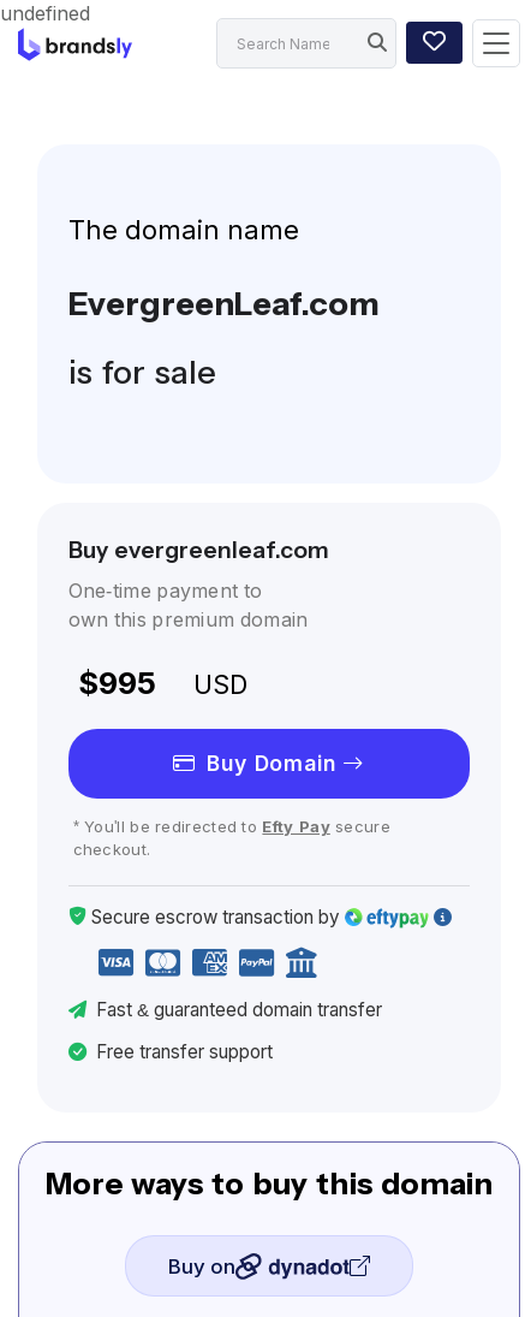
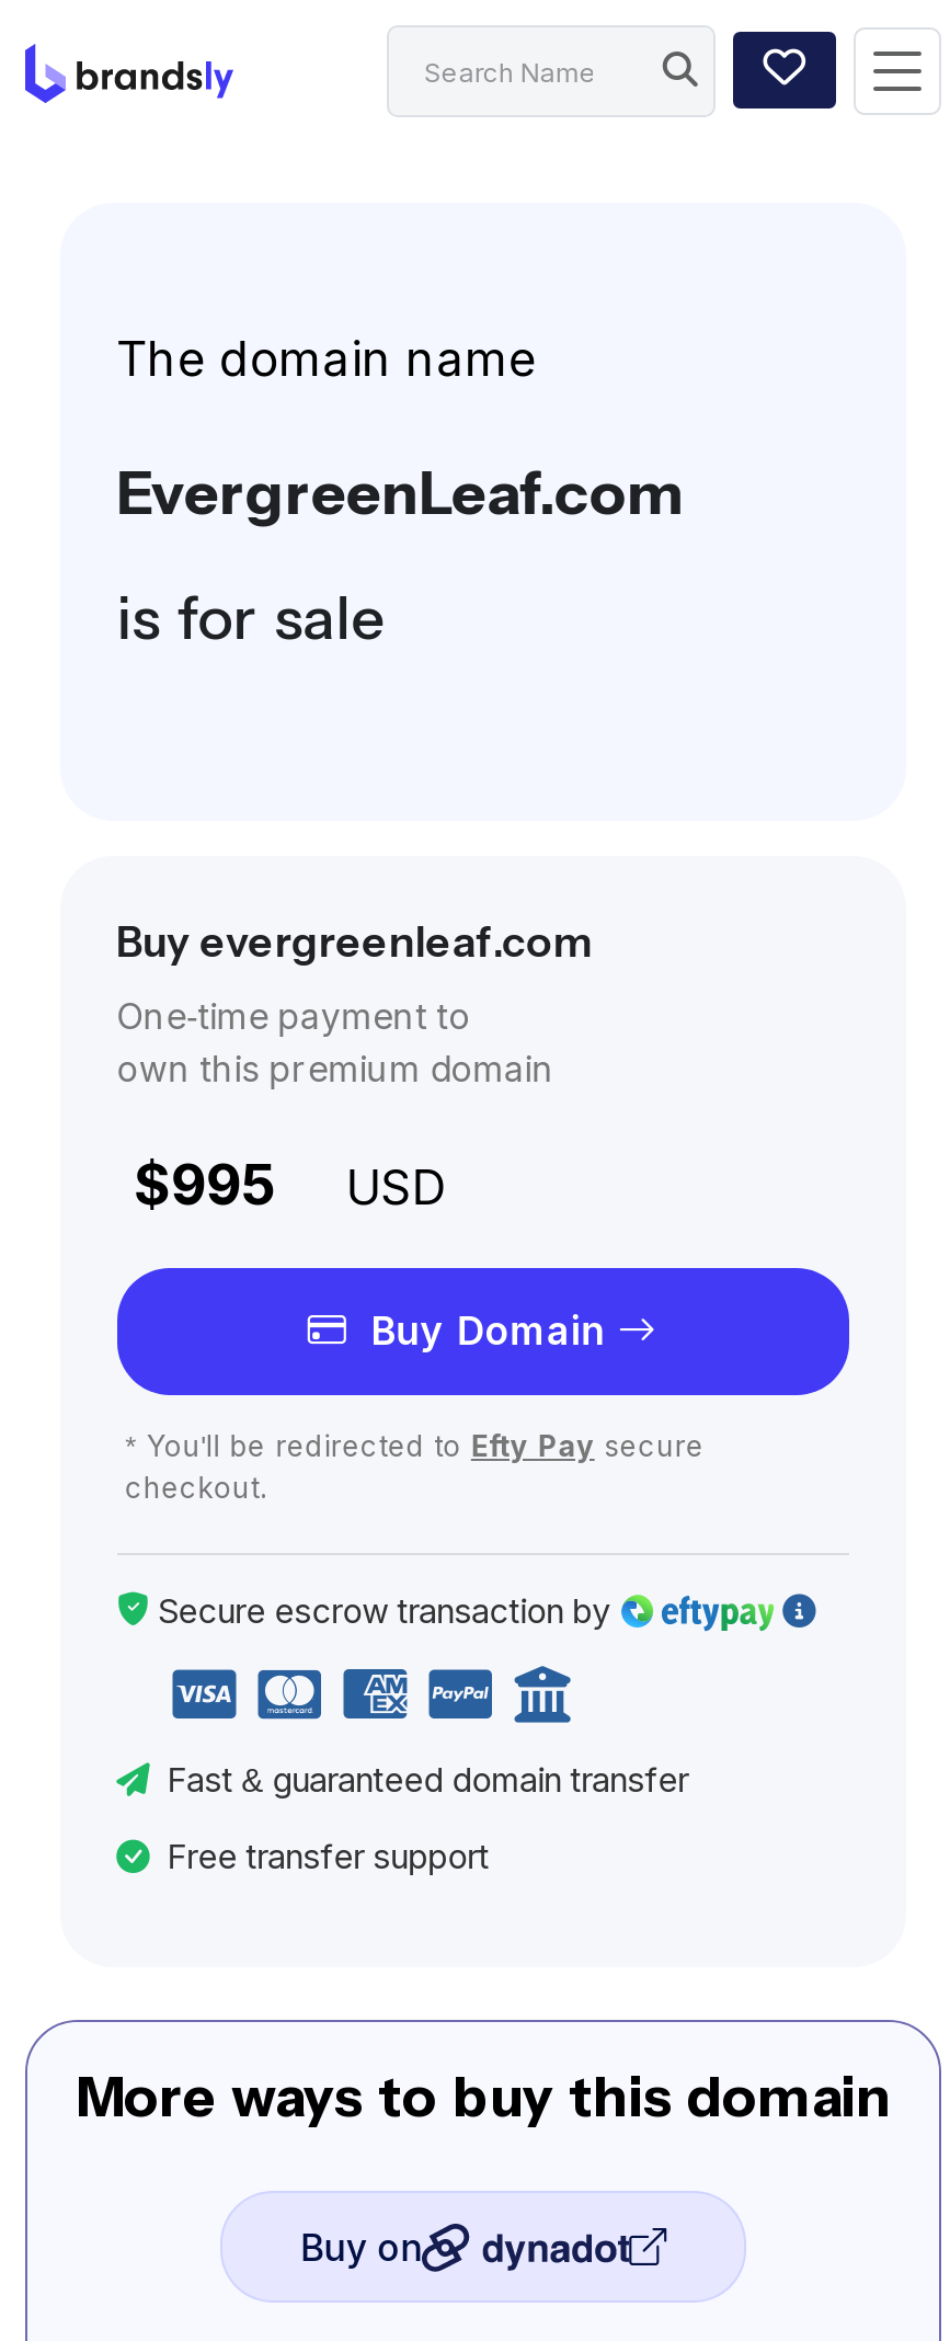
[0,4,90,24] undefined -> none

